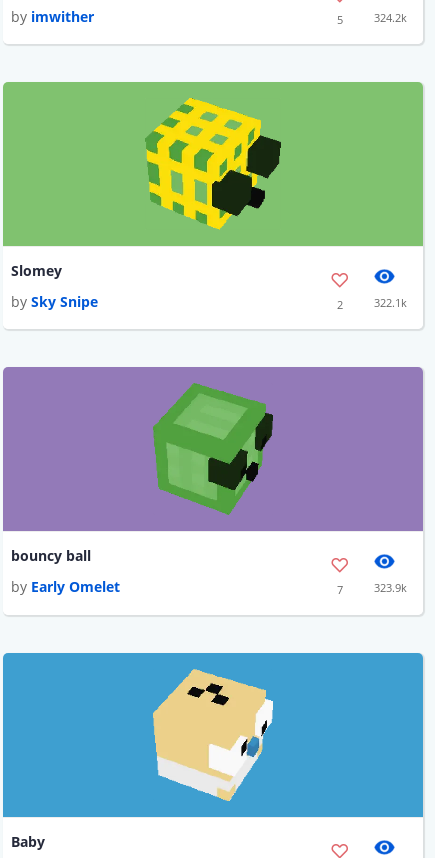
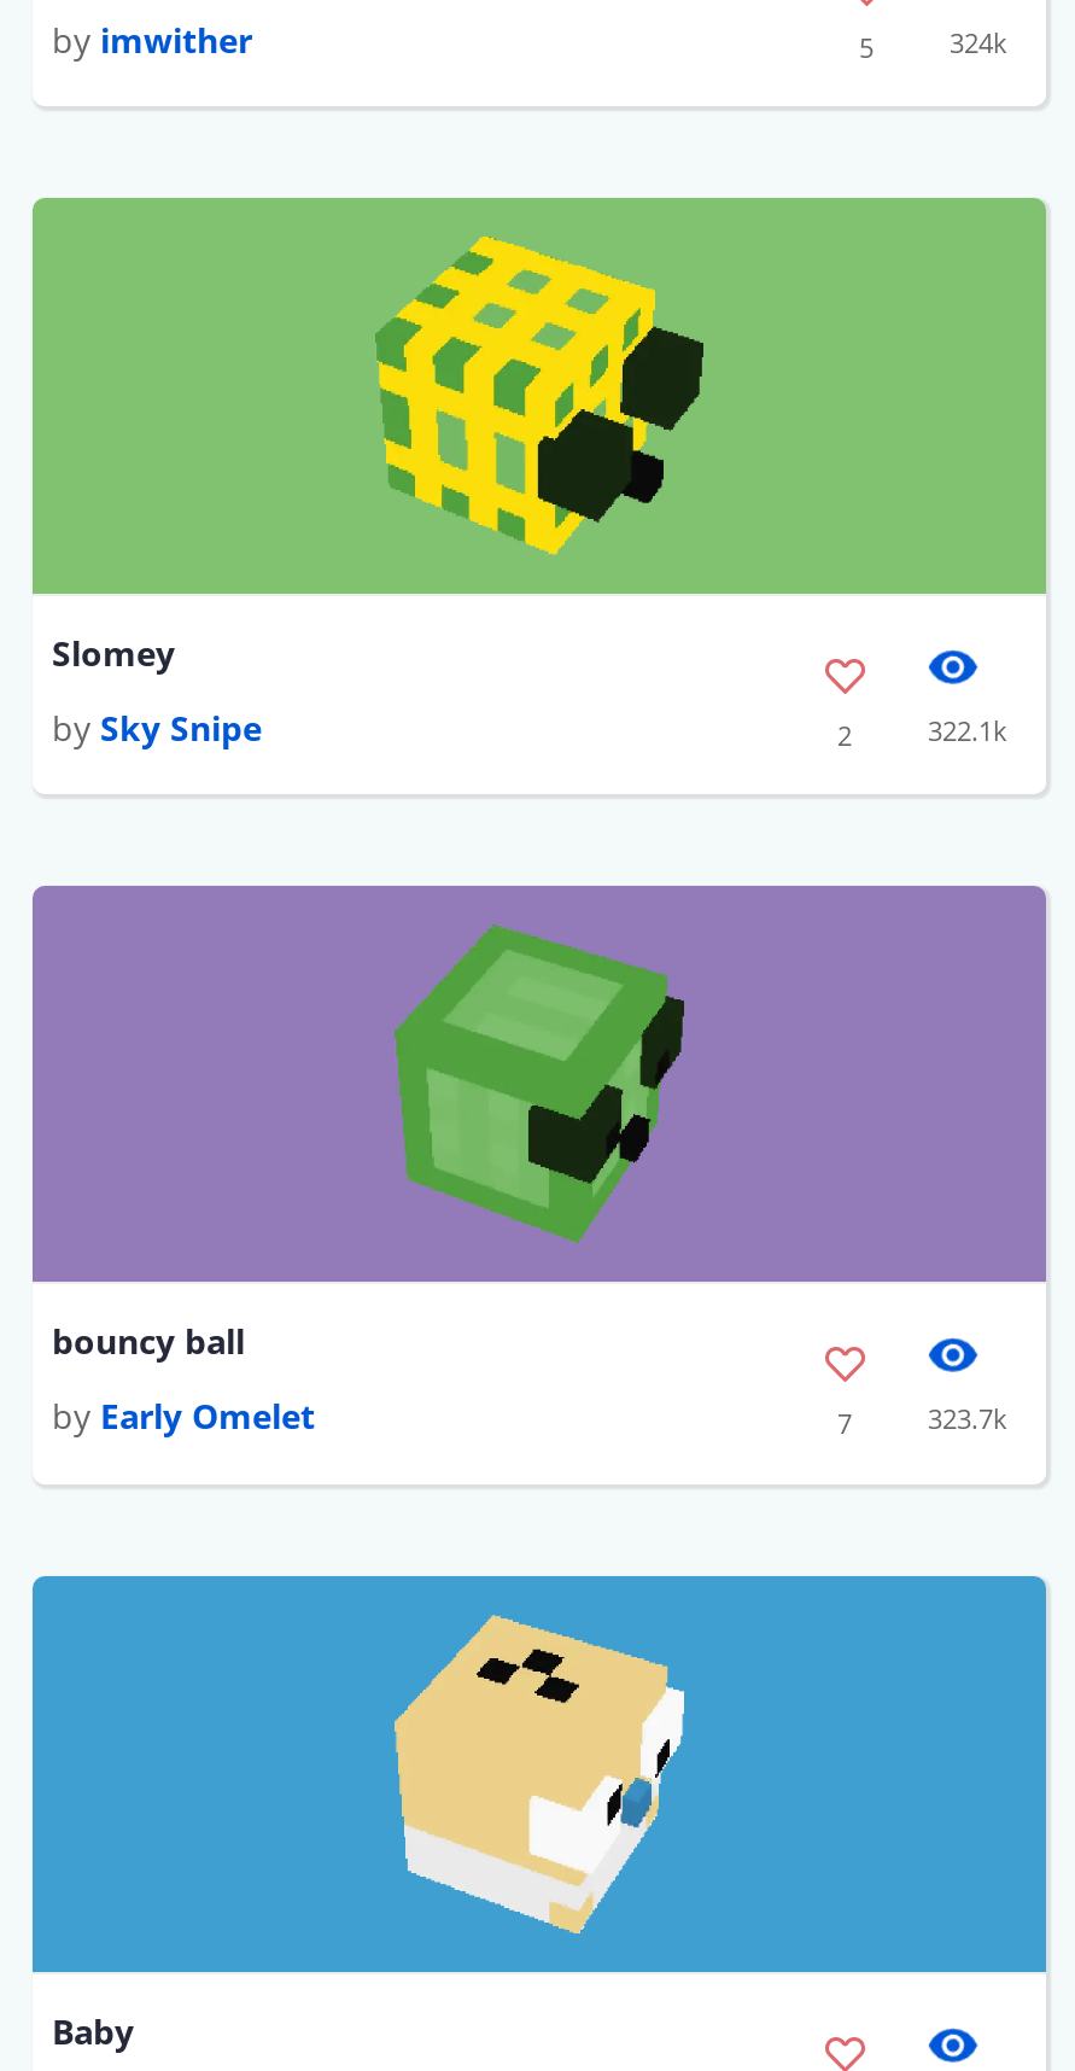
[374,9,407,24] 324.2k -> [950,23,1007,59] 324k
[374,580,407,595] 323.9k -> [928,1401,1007,1437] 323.7k

